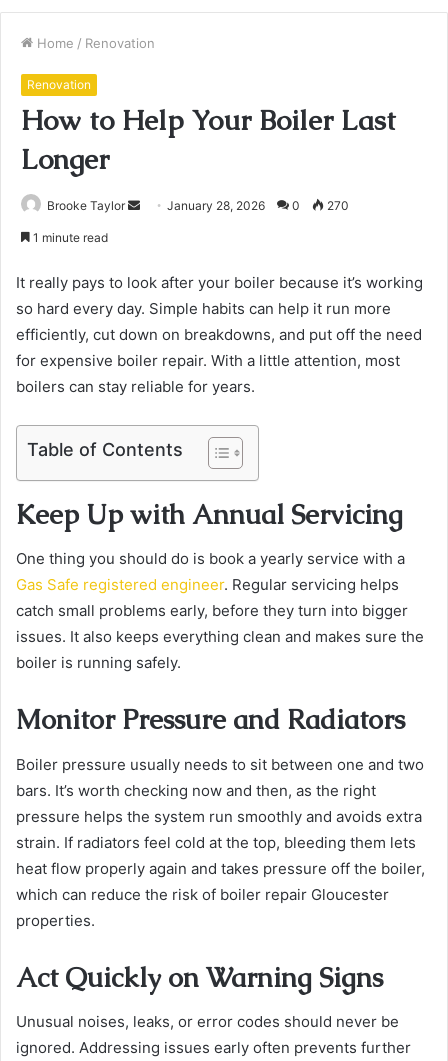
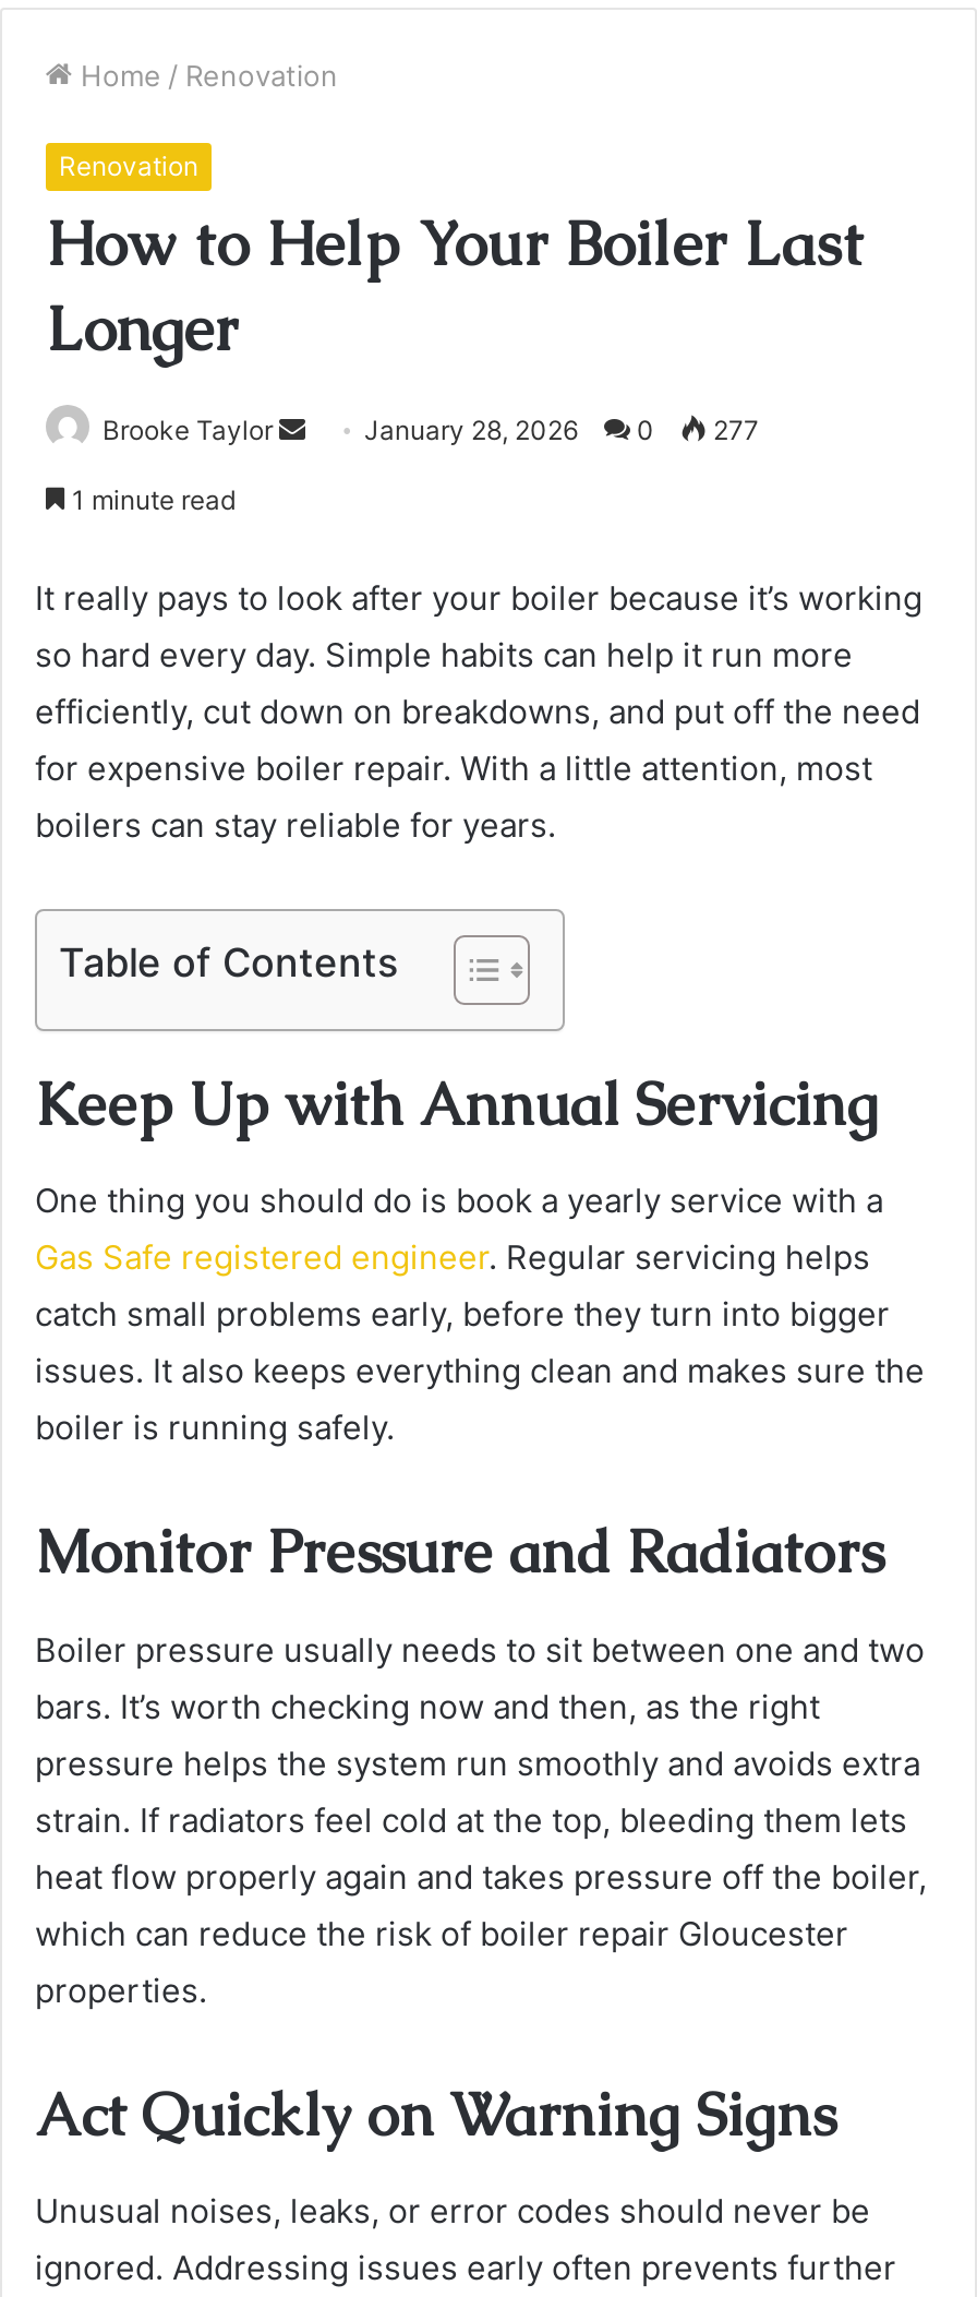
[324,198,349,213] 270 -> [707,413,759,446] 277

